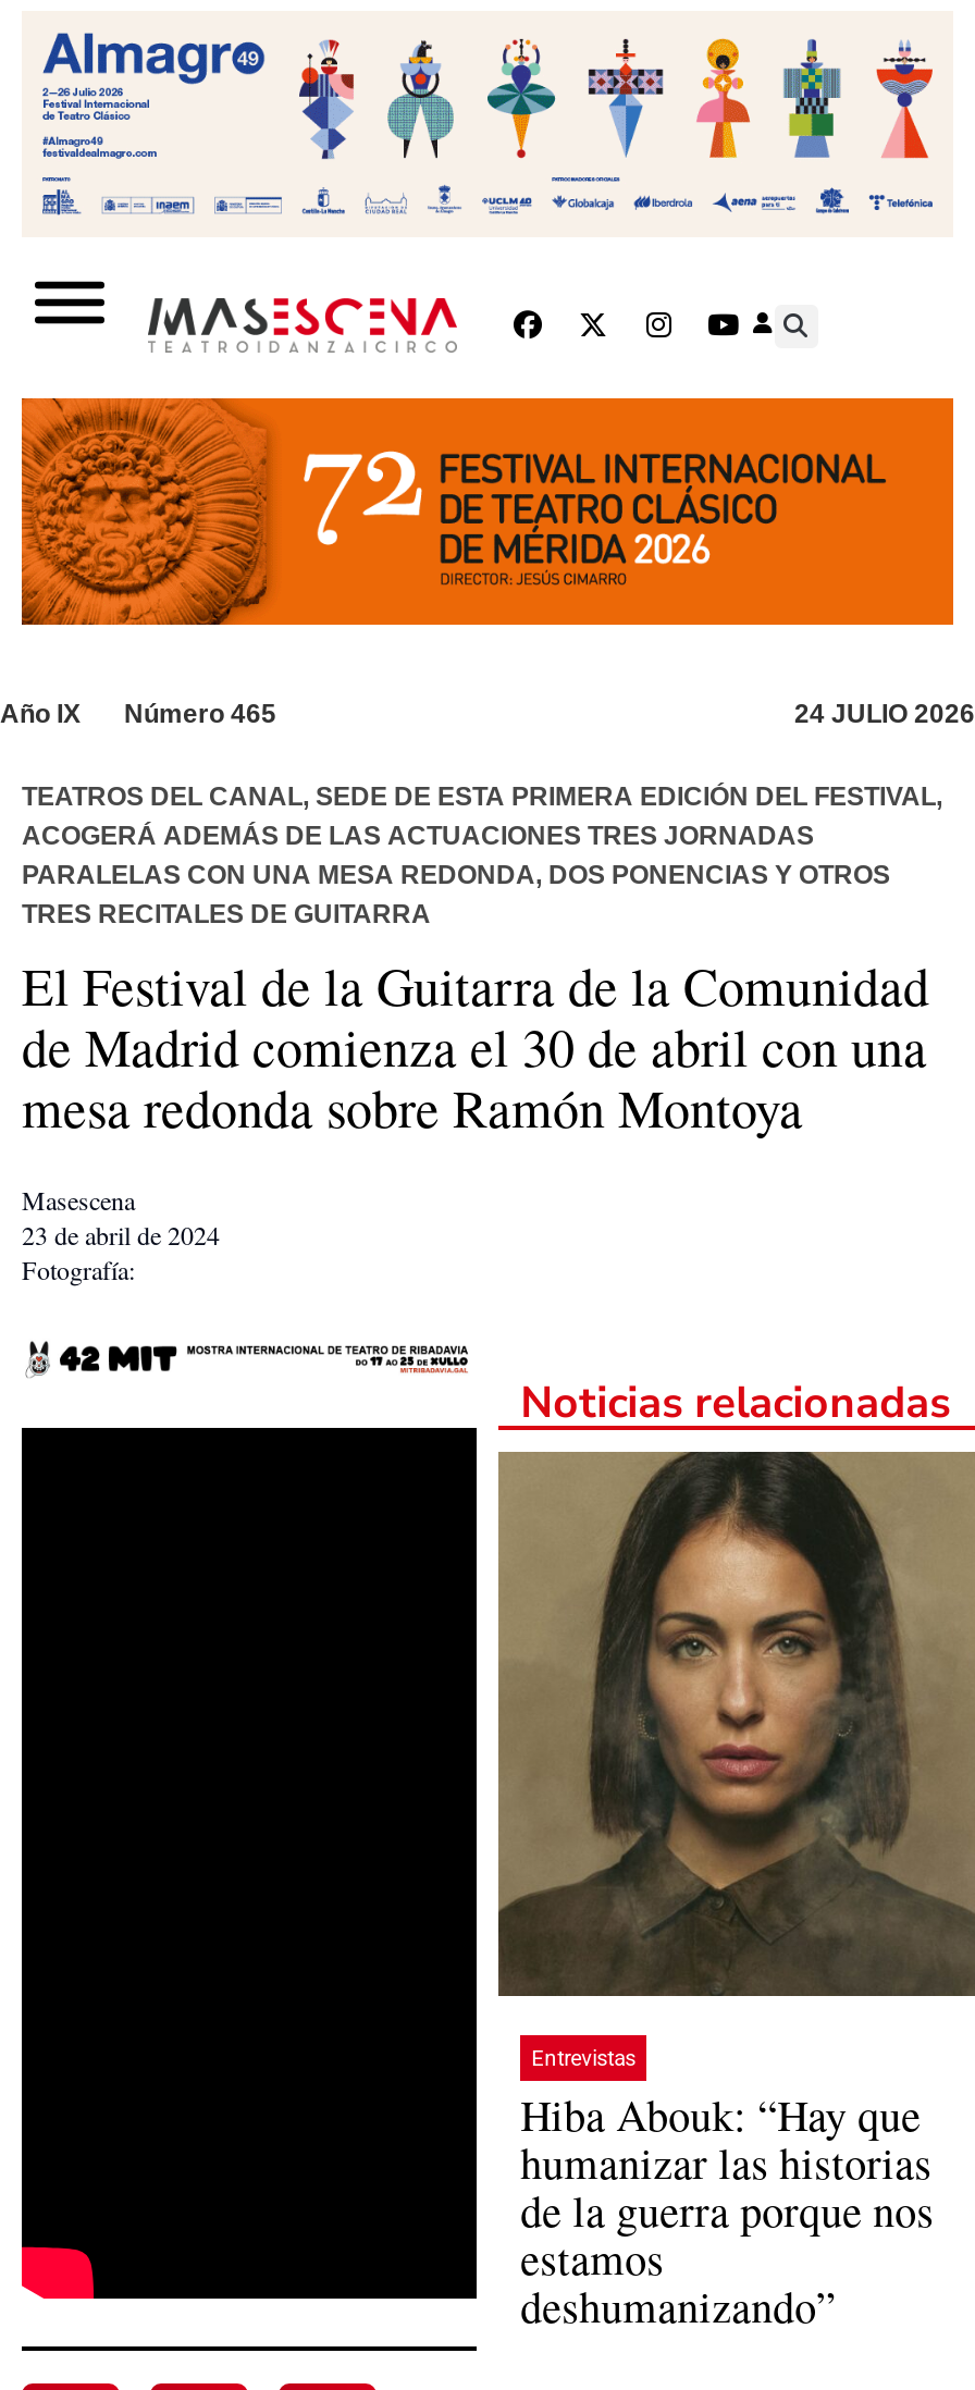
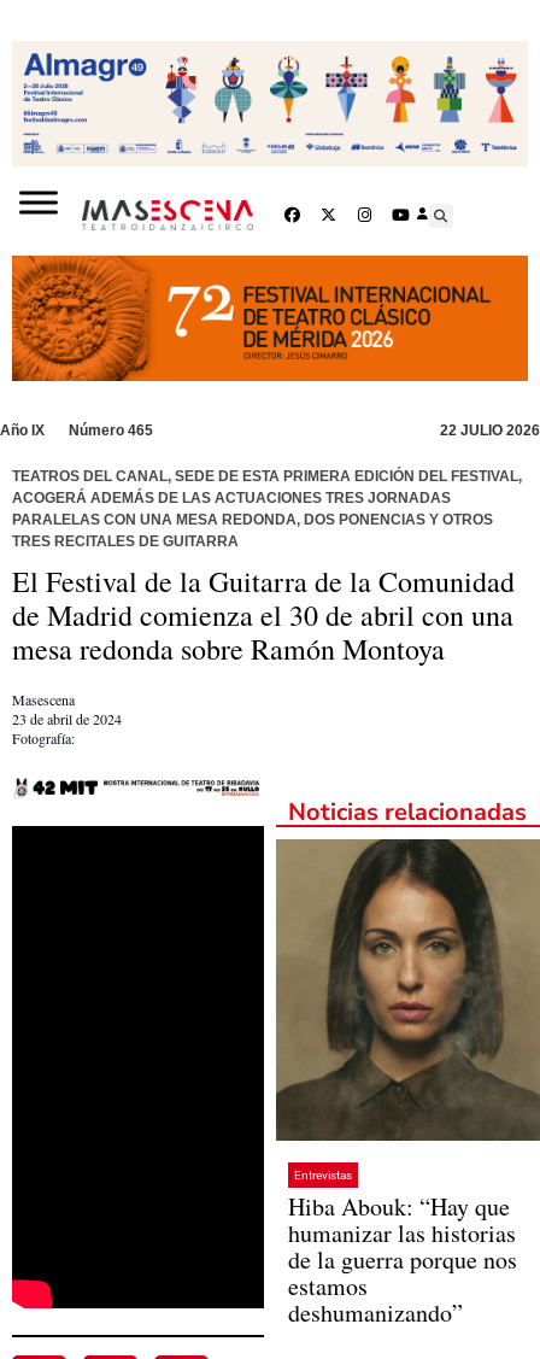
[794,700,975,730] 24 JULIO 2026 -> [440,423,540,440] 22 JULIO 2026

